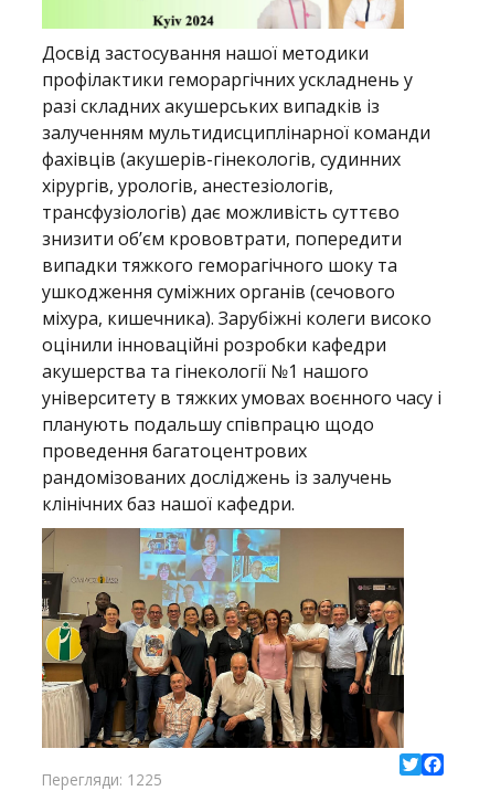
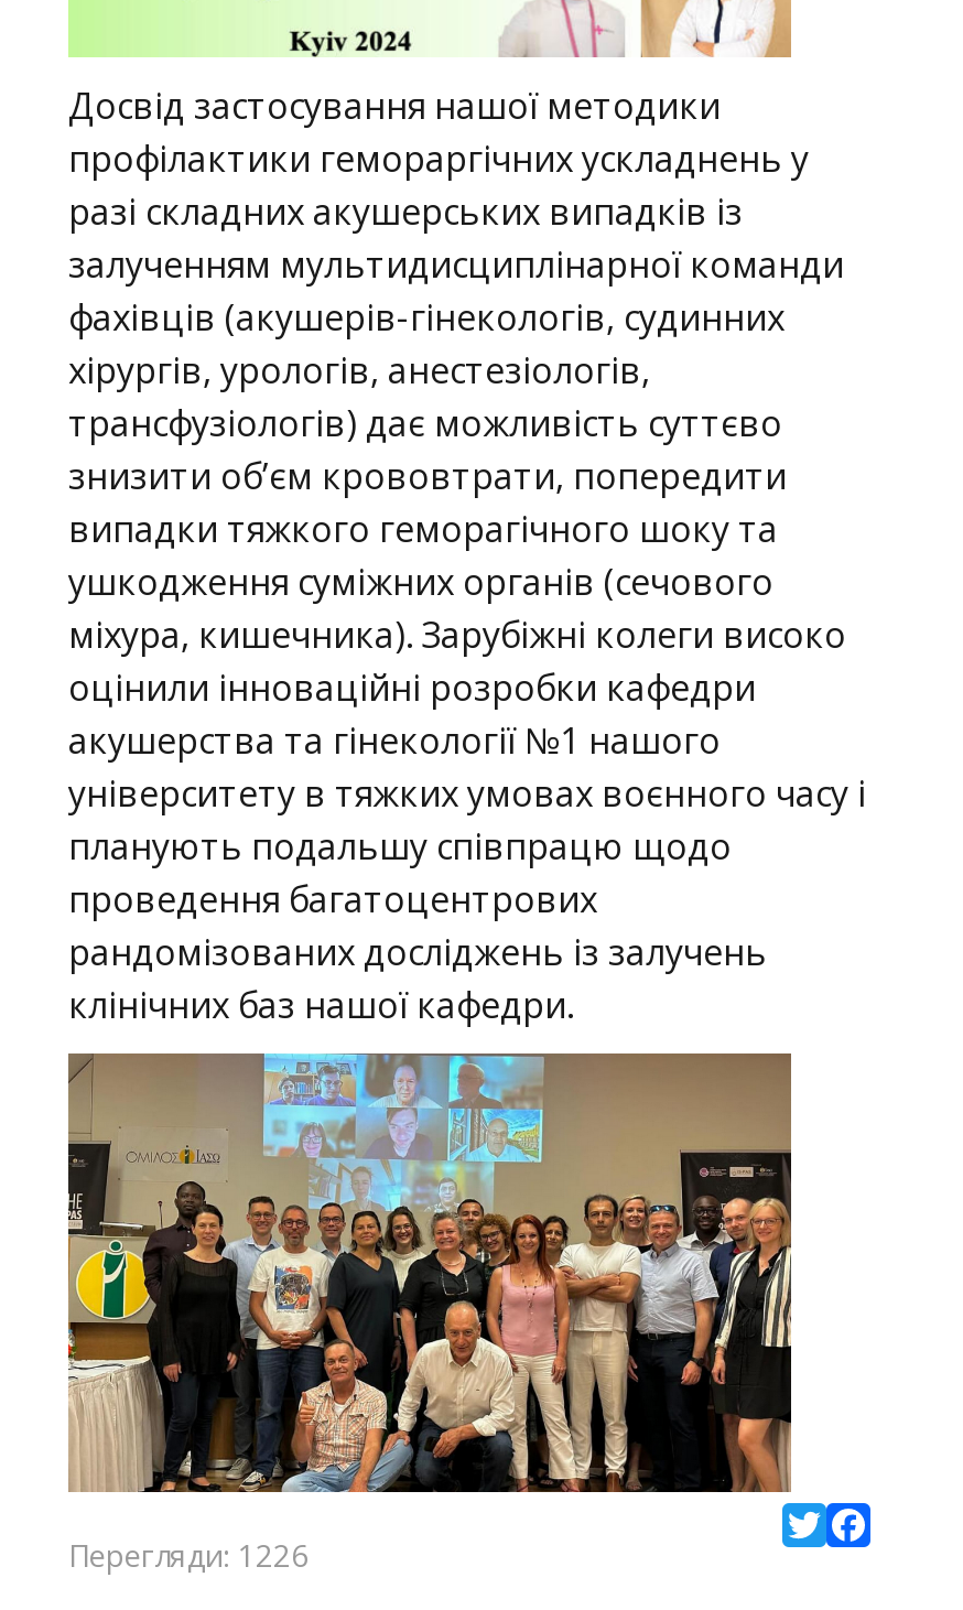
[42,769,162,790] Перегляди: 1225 -> [68,1534,309,1575] Перегляди: 1226

